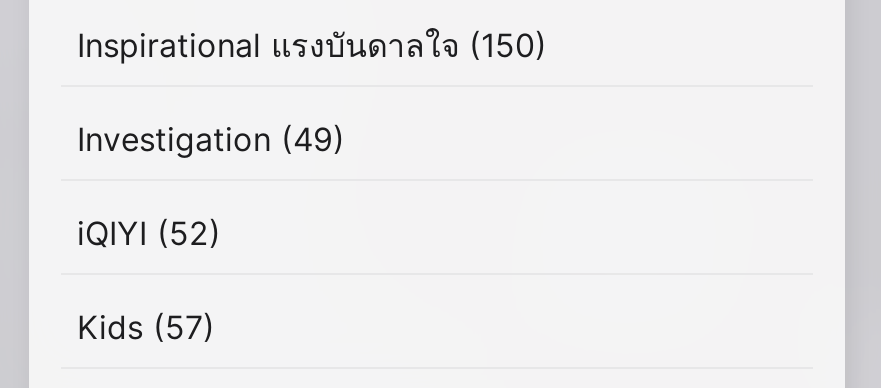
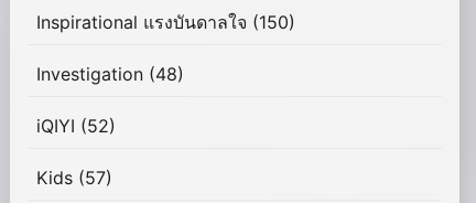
[77,119,345,159] Investigation (49) -> [36,63,184,85] Investigation (48)

